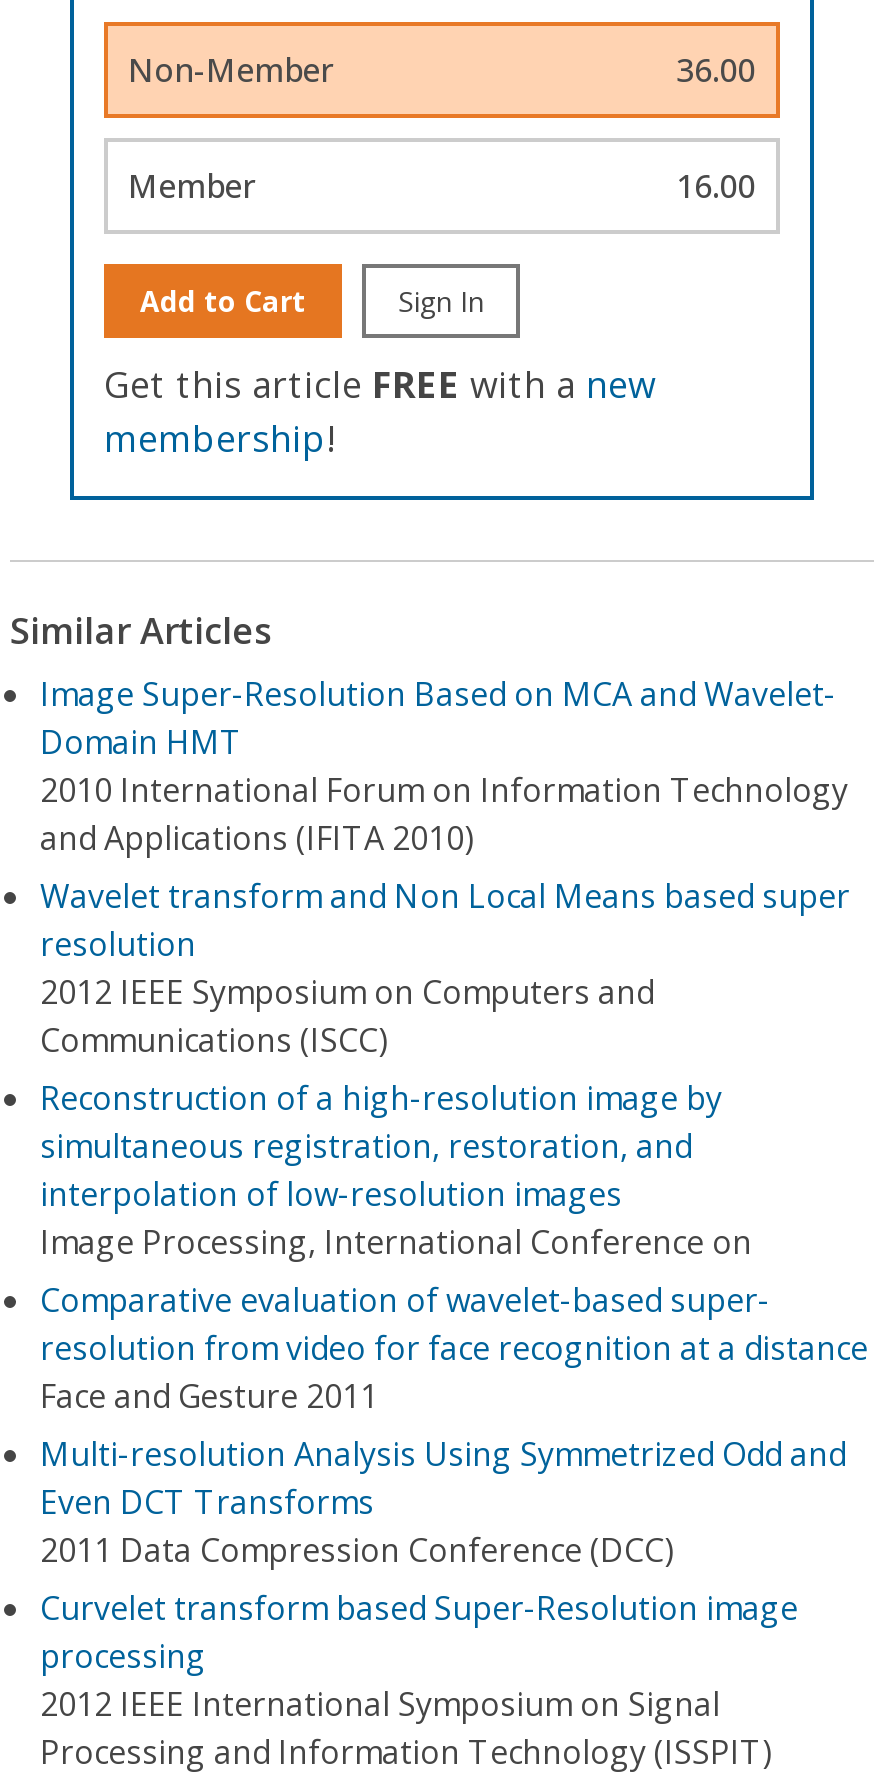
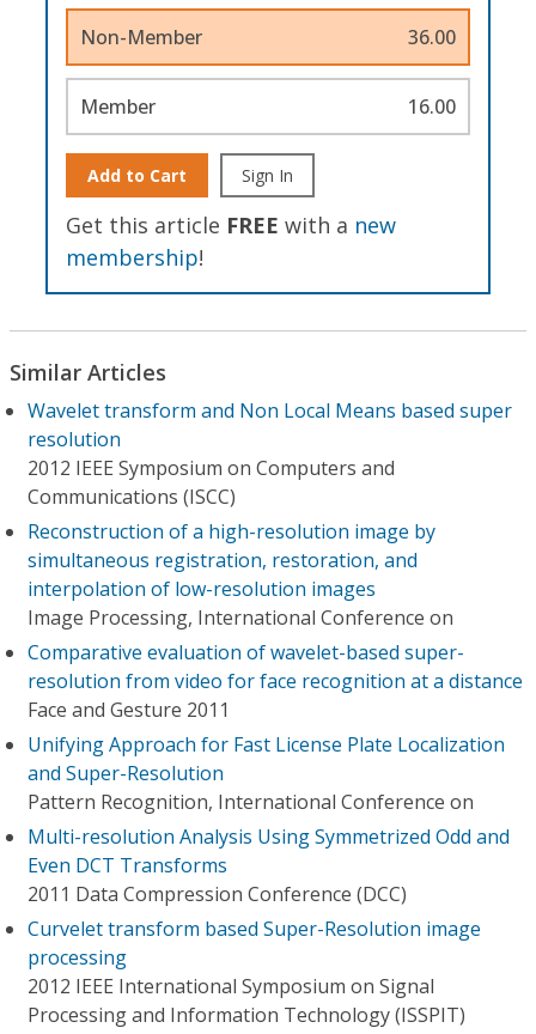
[40,672,848,860] Image Super-Resolution Based on MCA and Wavelet- | Domain HMT | 2010 International Forum on Information Technology | and Applications (IFITA 2010) -> none
moved [40,874,868,1418] -> [28,397,523,723]: Wavelet transform and Non Local Means based super | resolution | 2012 IEEE Symposium on Computers and | ... | resolution from video for face recognition at a distance | Face and Gesture 2011
none -> [28,731,505,815] Unifying Approach for Fast License Plate Localization | and Super-Resolution | Pattern Recognition, International Conference on

